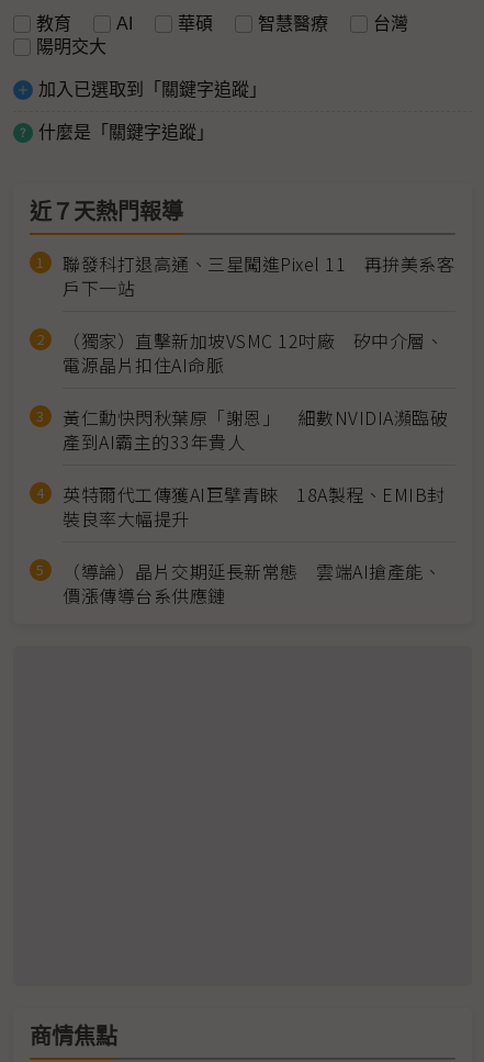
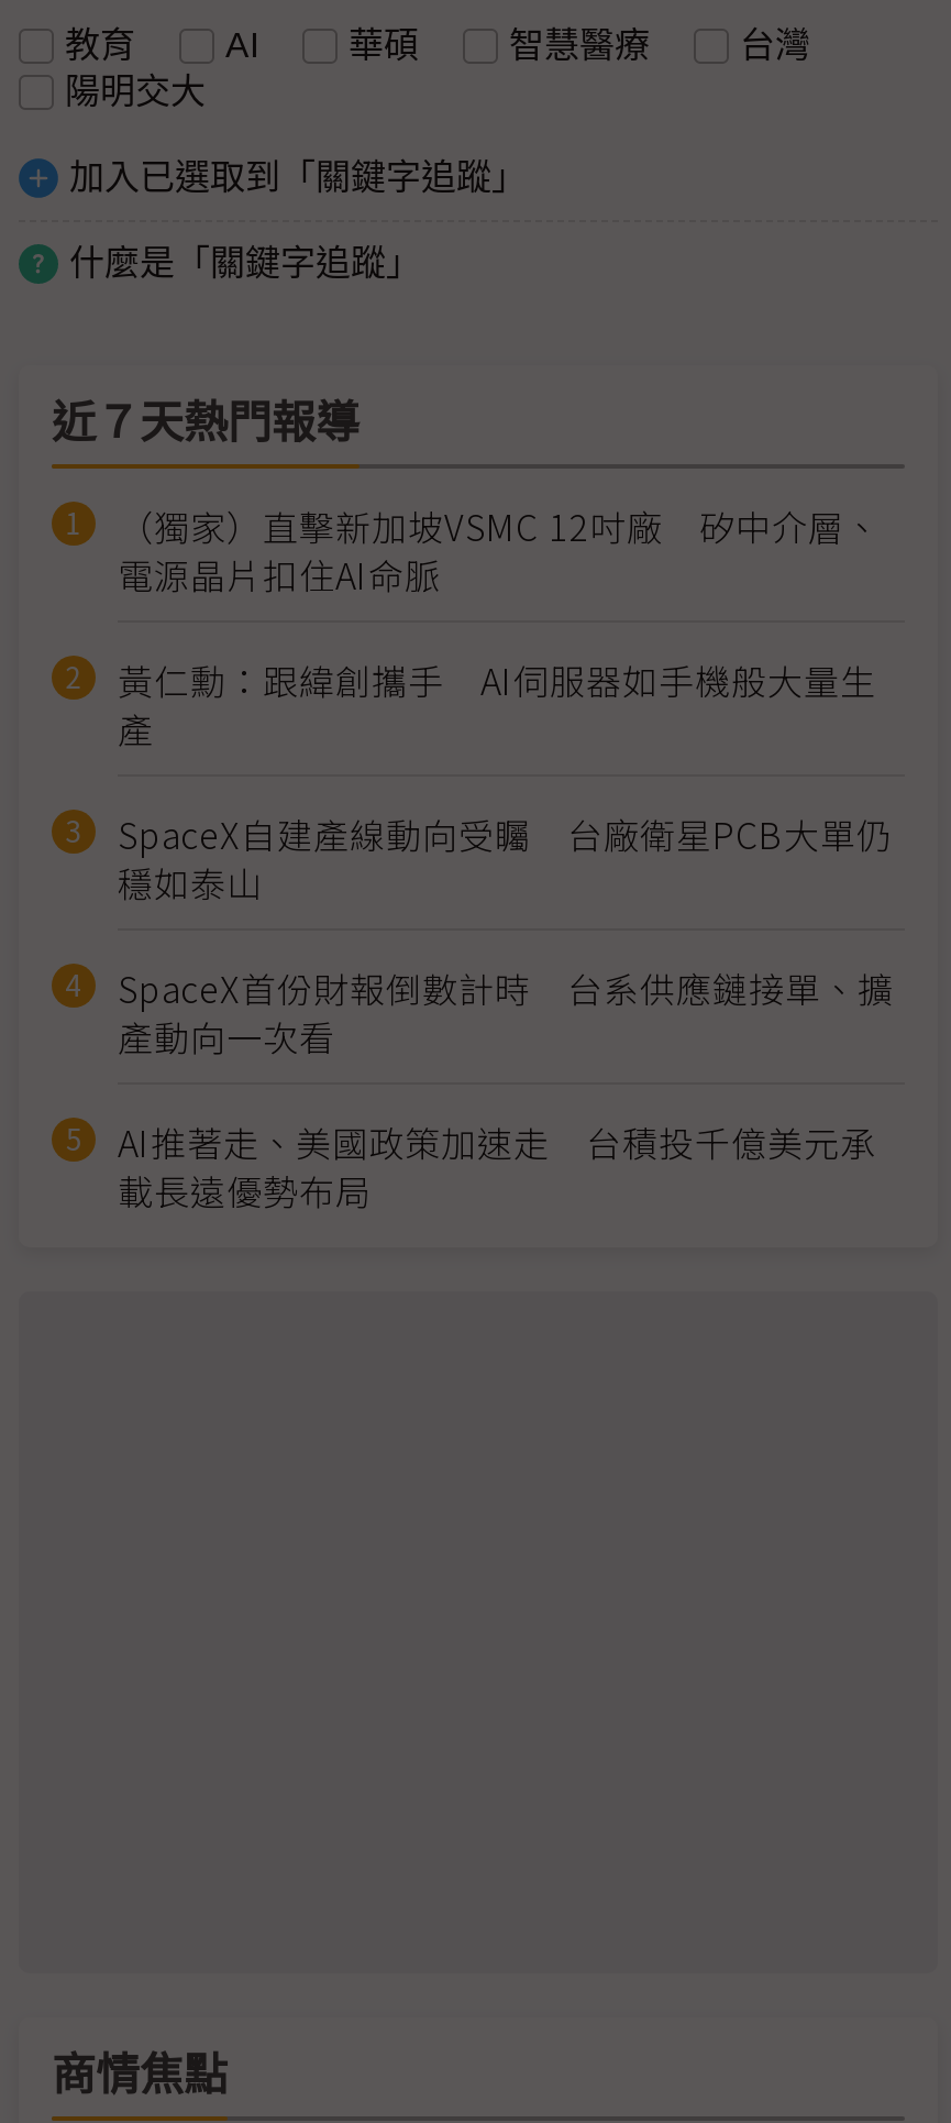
[63,251,454,301] 聯發科打退高通、三星闖進Pixel 11 再拚美系客 | 戶下一站 -> none
moved [63,327,443,378] -> [118,500,881,601]: （獨家）直擊新加坡VSMC 12吋廠 矽中介層、 | 電源晶片扣住AI命脈
[63,404,448,609] 黃仁勳快閃秋葉原「謝恩」 細數NVIDIA瀕臨破 | 產到AI霸主的33年貴人 | 英特爾代工傳獲AI巨擘青睞 18A製程、EMIB封 | 裝良率大幅提升 | （導論）晶片交期延長新常態 雲端AI搶產能、 | 價漲傳導台系供應鏈 -> [118,654,894,1217] 黃仁勳：跟緯創攜手 AI伺服器如手機般大量生 | 產 | SpaceX自建產線動向受矚 台廠衛星PCB大單仍 | 穩如泰山 | SpaceX首份財報倒數計時 台系供應鏈接單、擴 | 產動向一次看 | AI推著走、美國政策加速走 台積投千億美元承 | 載長遠優勢布局

